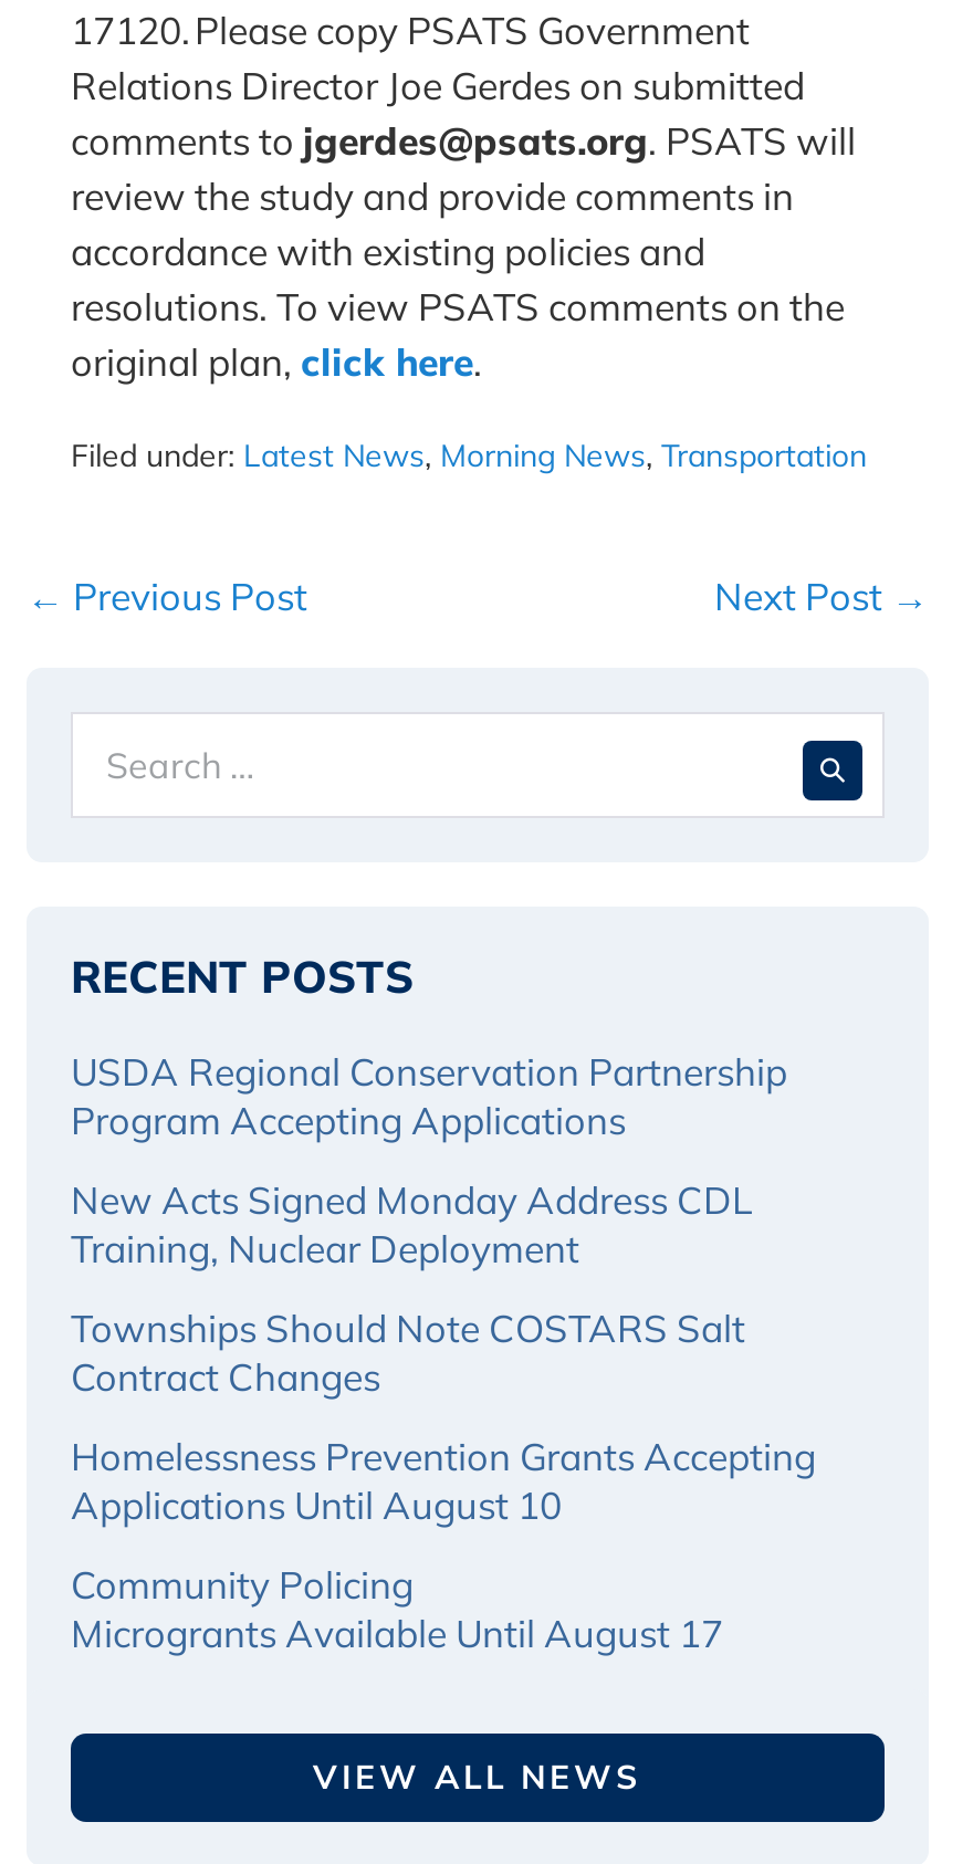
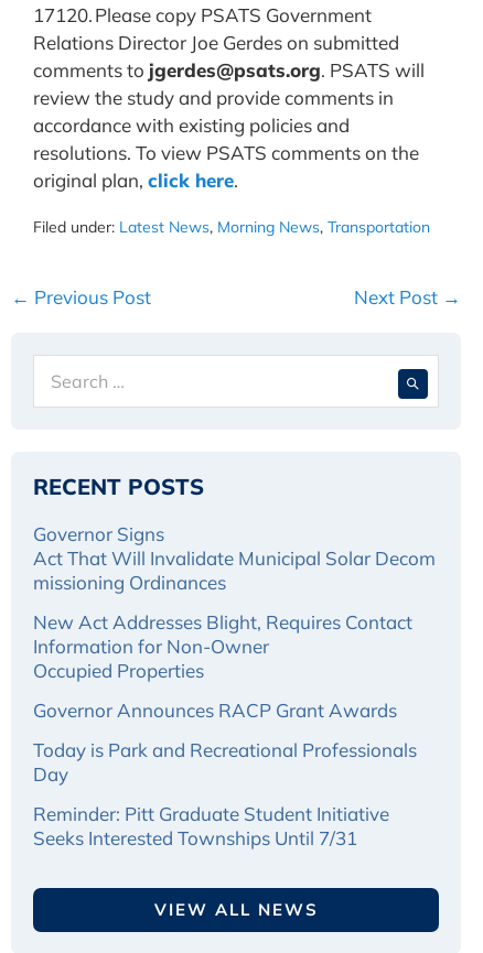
[71,1049,787,1144] USDA Regional Conservation Partnership | Program Accepting Applications -> [33,522,436,594] Governor Signs | Act That Will Invalidate Municipal Solar Decom | missioning Ordinances
[71,1177,752,1272] New Acts Signed Monday Address CDL | Training, Nuclear Deployment -> [33,611,412,682] New Act Addresses Blight, Requires Contact | Information for Non-Owner | Occupied Properties
[71,1305,745,1400] Townships Should Note COSTARS Salt | Contract Changes -> [33,699,401,722] Governor Announces RACP Grant Awards
[71,1433,816,1528] Homelessness Prevention Grants Accepting | Applications Until August 10 -> [33,738,417,786] Today is Park and Recreational Professionals | Day
[71,1562,732,1657] Community Policing | Microgrants Available Until August 17 -> [33,802,389,850] Reminder: Pitt Graduate Student Initiative | Seeks Interested Townships Until 7/31

